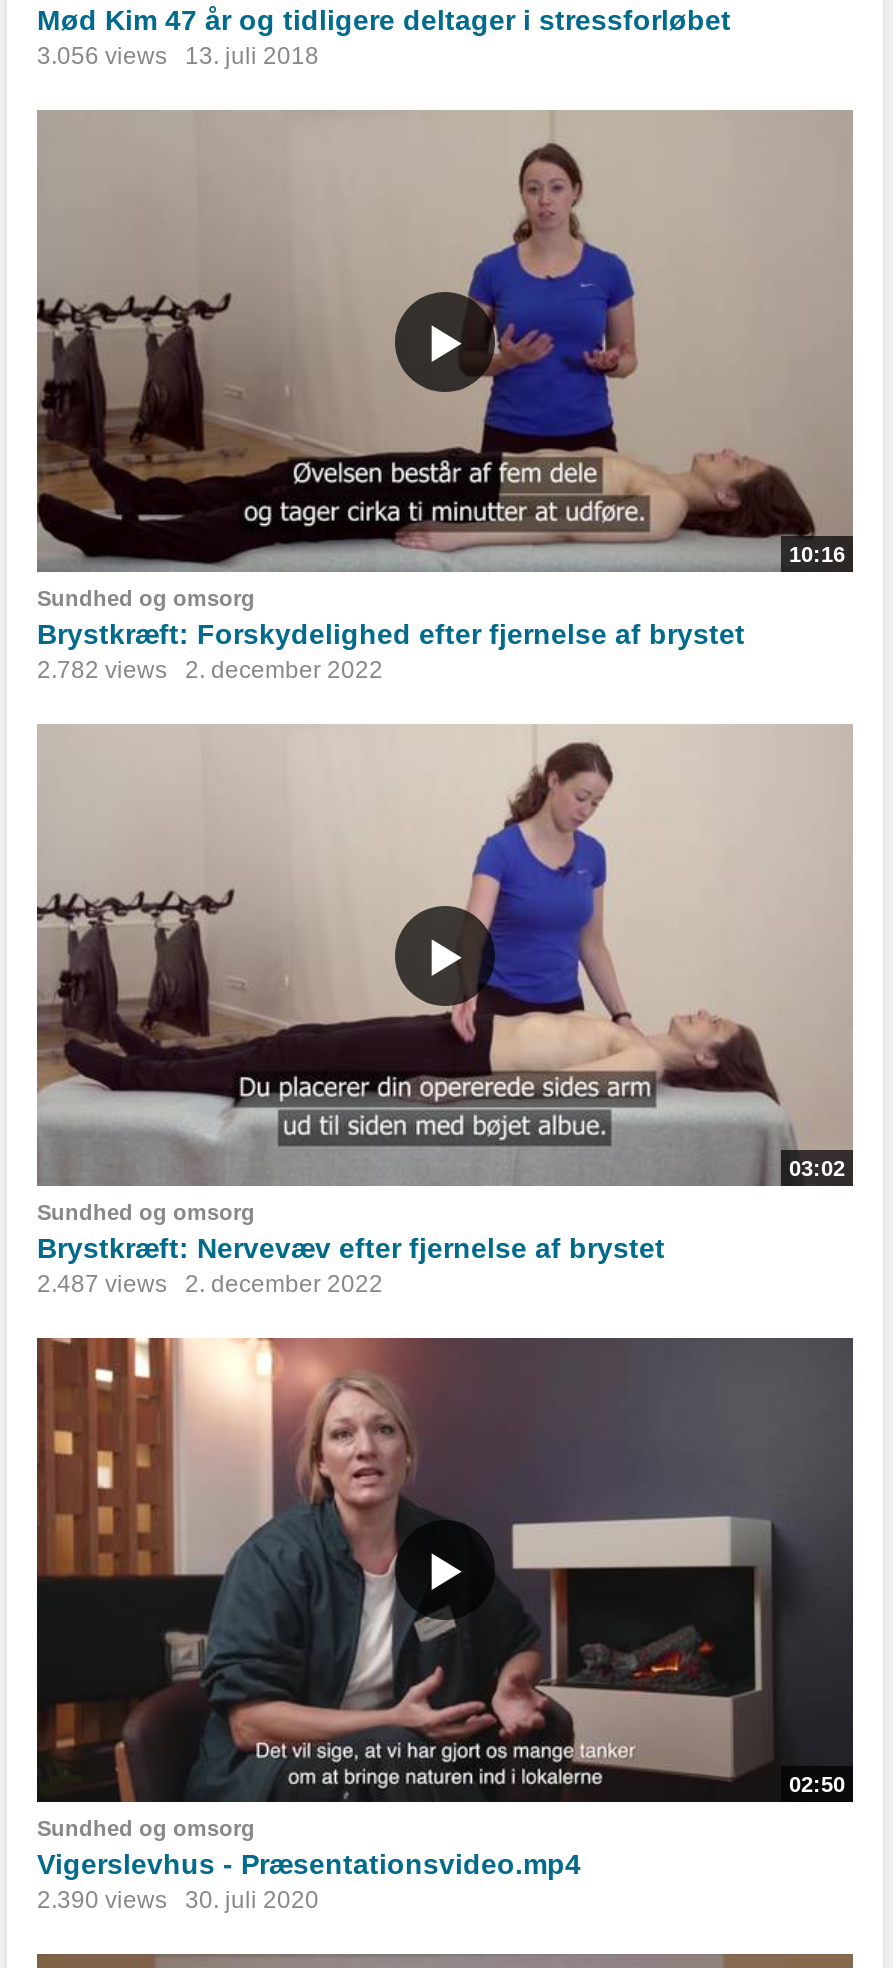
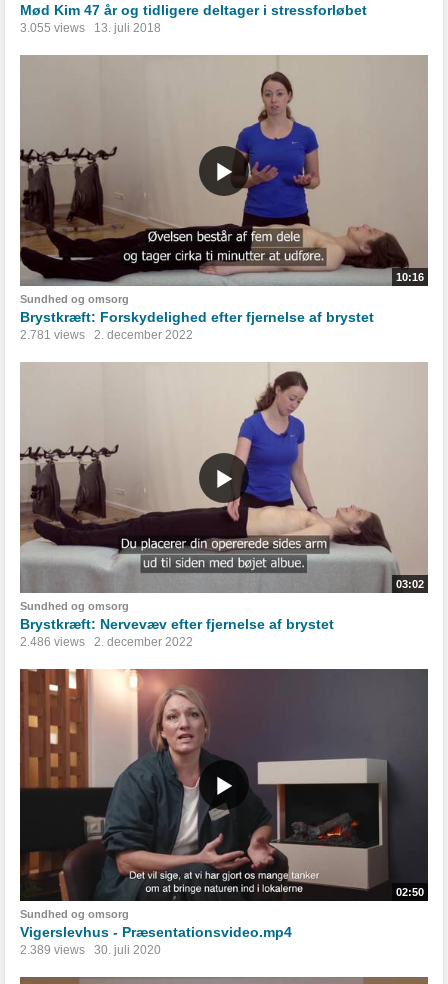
[37,42,319,70] 3.056 views 13. juli 2018 -> [20,21,161,35] 3.055 views 13. juli 2018
[37,656,383,684] 2.782 views 2. december 2022 -> [20,328,193,342] 2.781 views 2. december 2022
[37,1271,383,1299] 2.487 views 2. december 2022 -> [20,635,193,649] 2.486 views 2. december 2022
[37,1885,319,1913] 2.390 views 30. juli 2020 -> [20,942,161,956] 2.389 views 30. juli 2020

